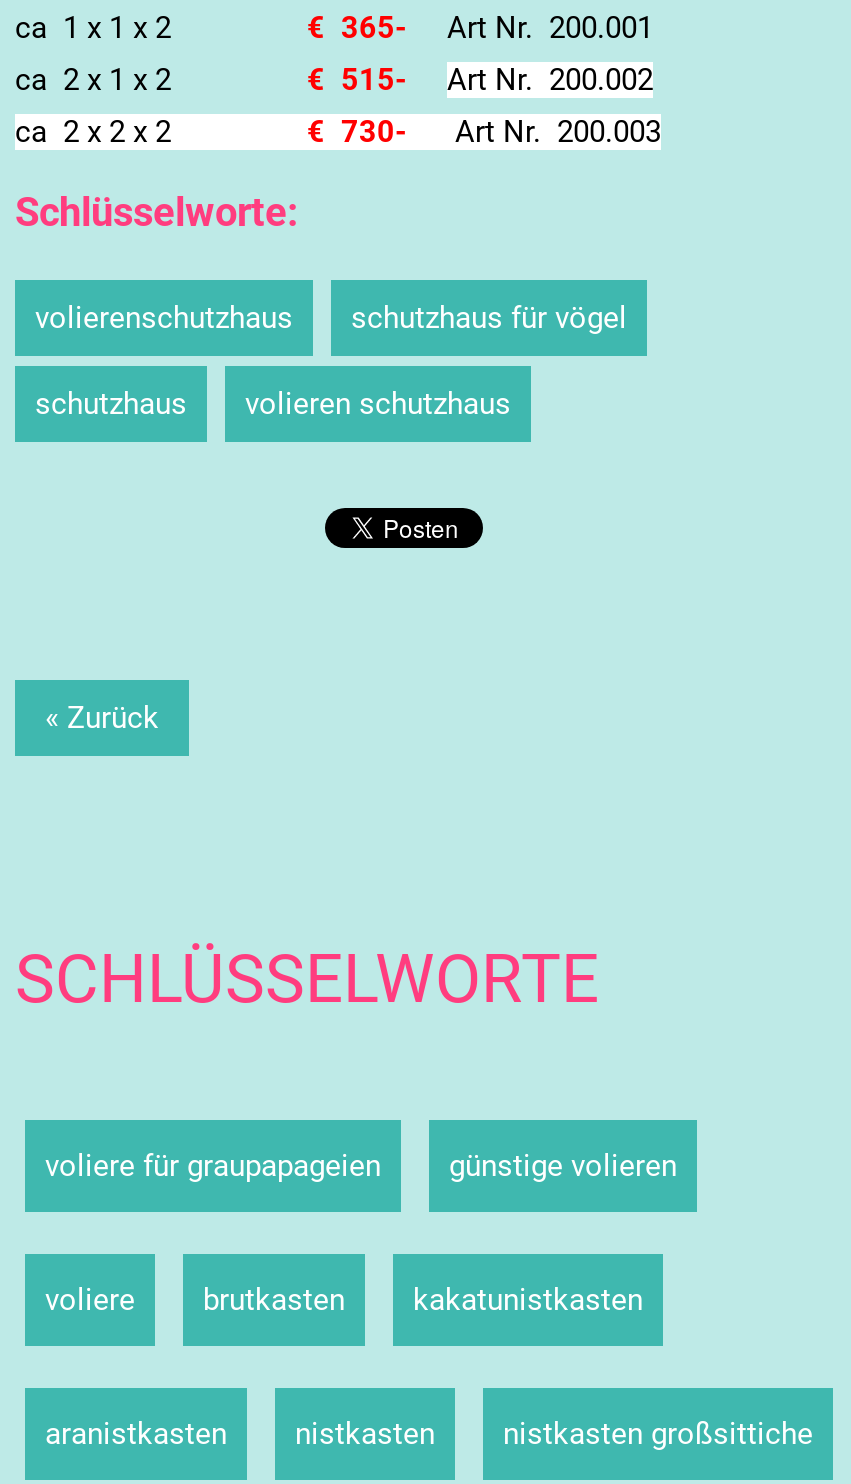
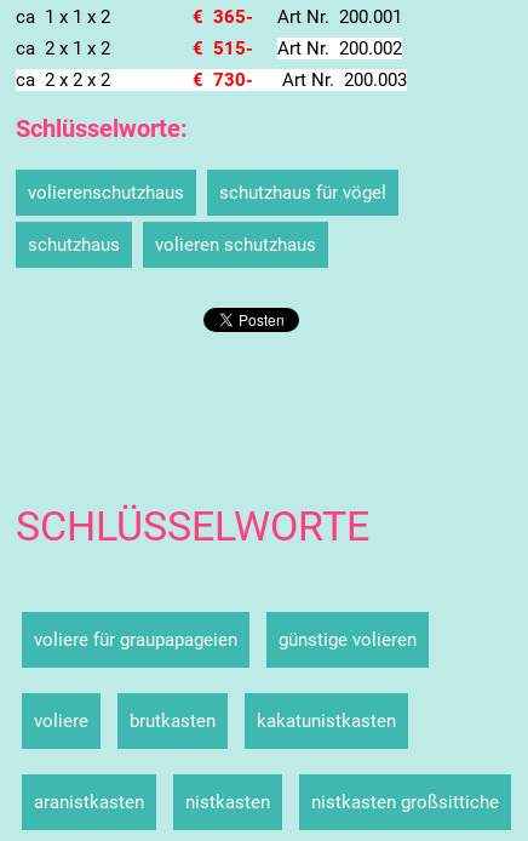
[45,700,159,736] « Zurück -> none

